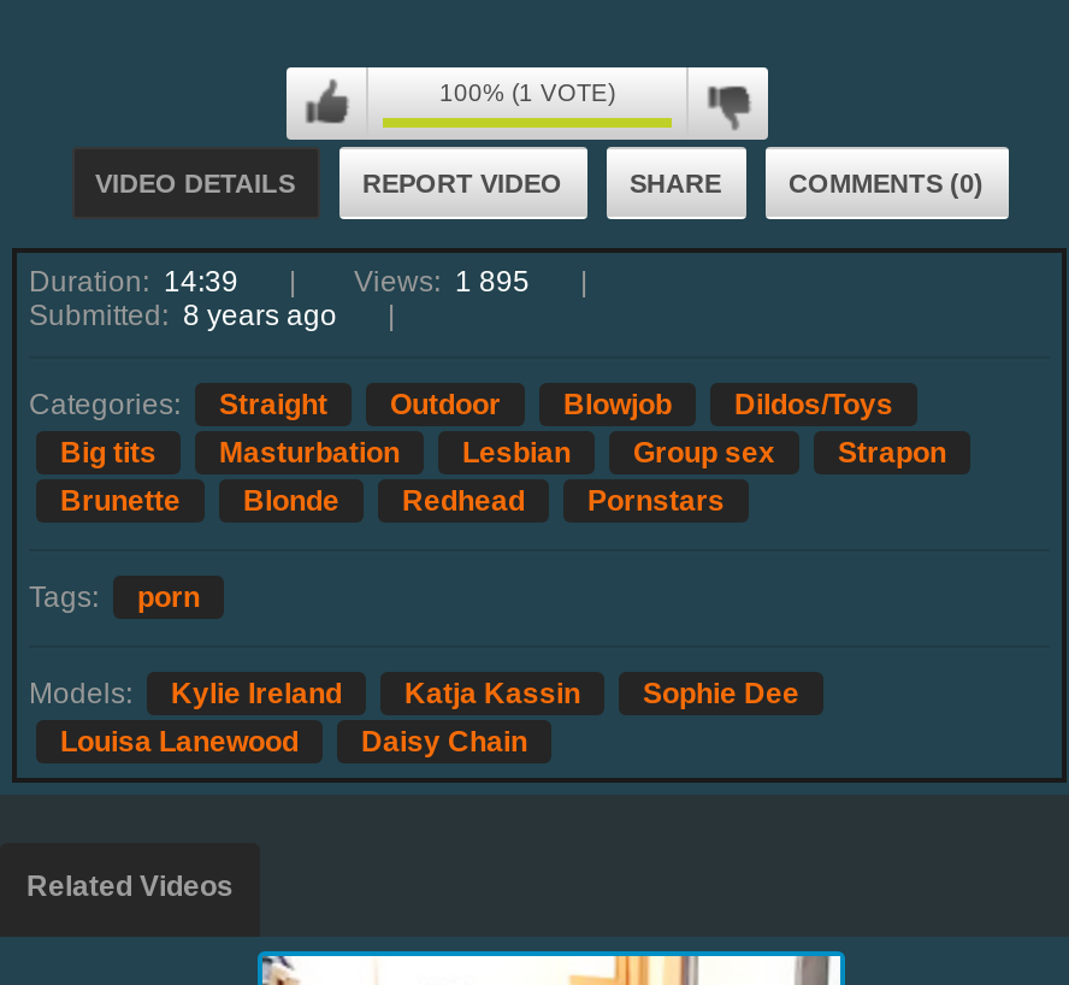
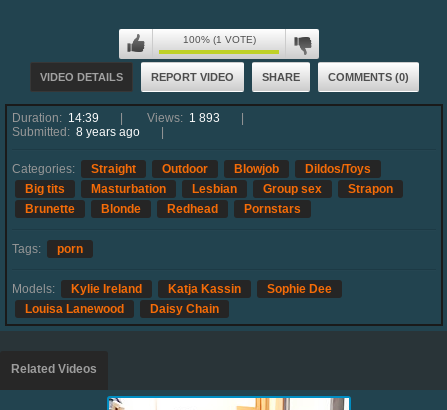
[354,265,530,299] Views: 1 895 -> [147,111,220,125] Views: 1 893

